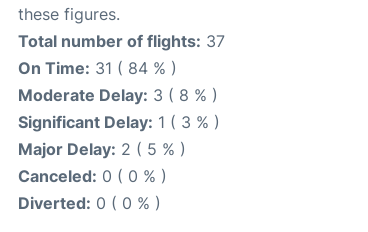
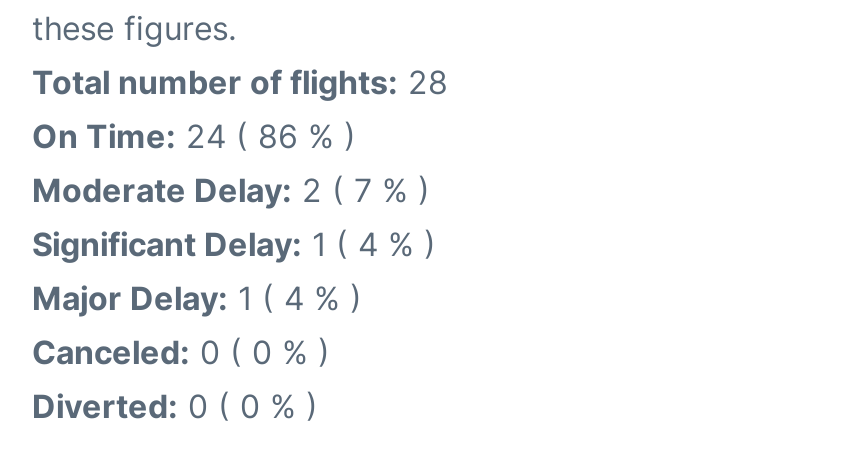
[18,31,225,51] Total number of flights: 37 -> [32,62,448,102] Total number of flights: 28
[18,58,177,78] On Time: 31 ( 84 % ) -> [32,116,356,156] On Time: 24 ( 86 % )
[18,85,218,105] Moderate Delay: 3 ( 8 % ) -> [32,170,430,210] Moderate Delay: 2 ( 7 % )
[18,112,220,132] Significant Delay: 1 ( 3 % ) -> [32,224,436,264] Significant Delay: 1 ( 4 % )
[18,139,186,159] Major Delay: 2 ( 5 % ) -> [32,278,362,318] Major Delay: 1 ( 4 % )

